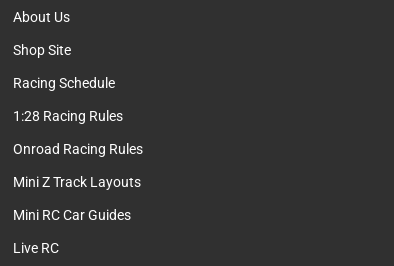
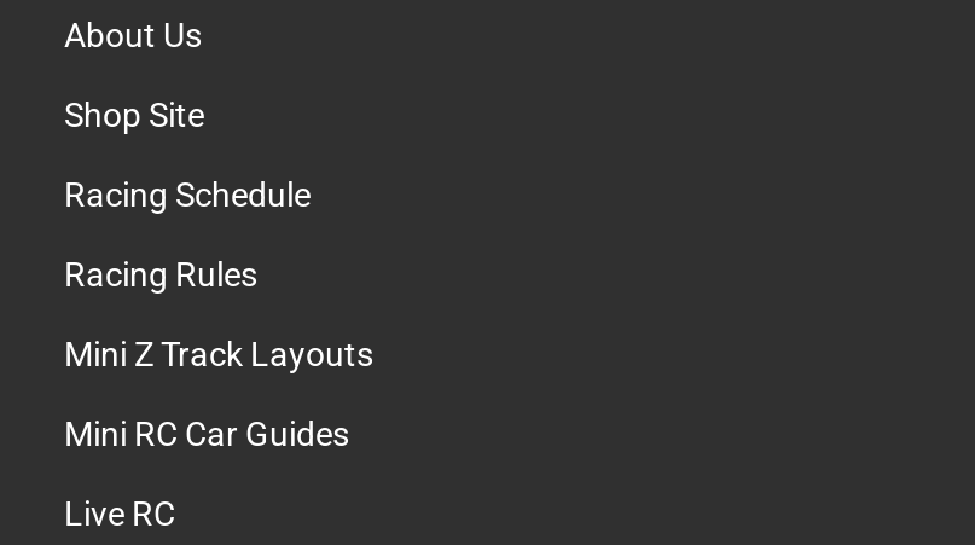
[13,108,143,157] 1:28 Racing Rules | Onroad Racing Rules -> [64,254,257,293] Racing Rules

